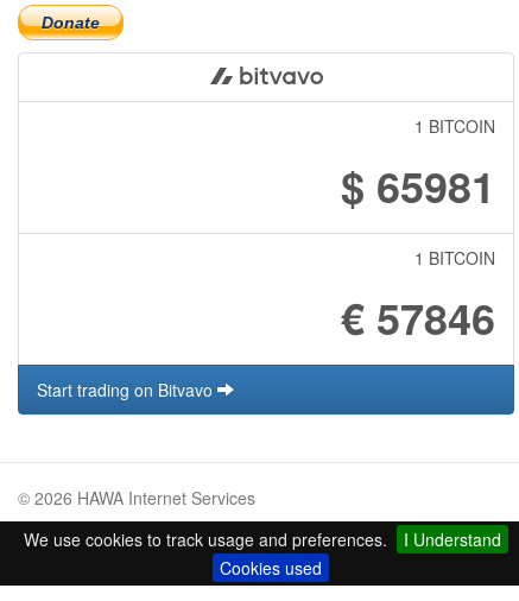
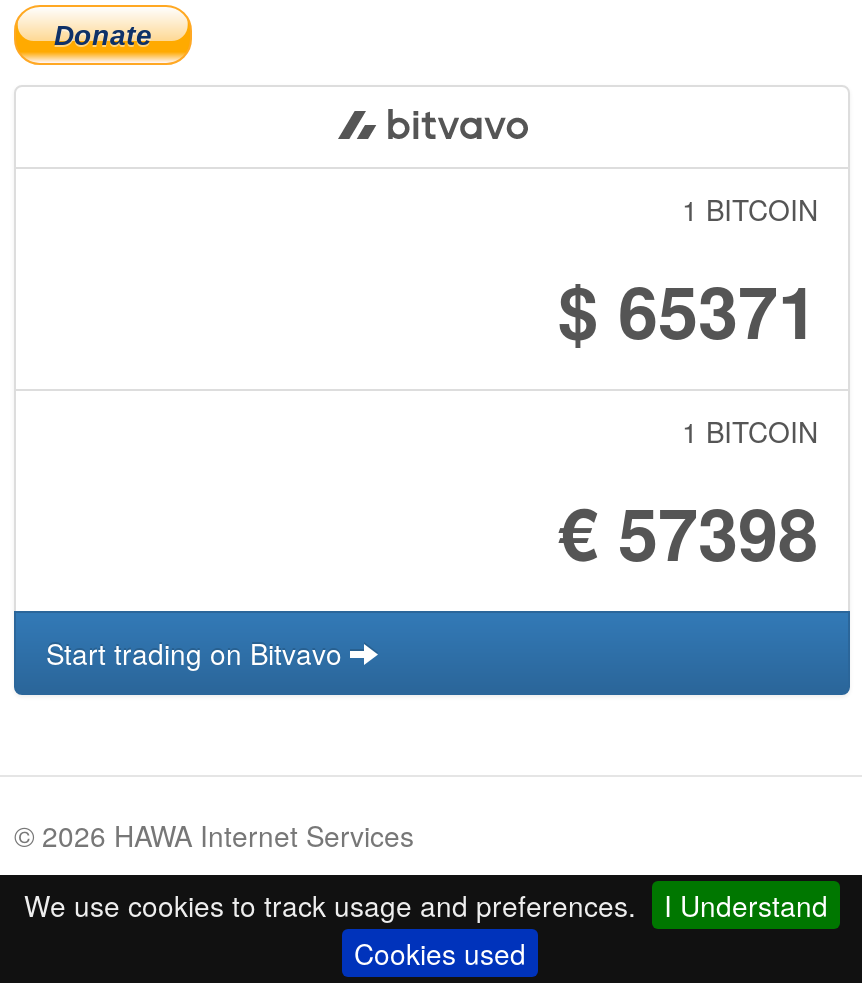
[341,154,495,216] $ 65981 -> [558,257,818,361] $ 65371
[341,286,495,348] € 57846 -> [558,479,818,583] € 57398

